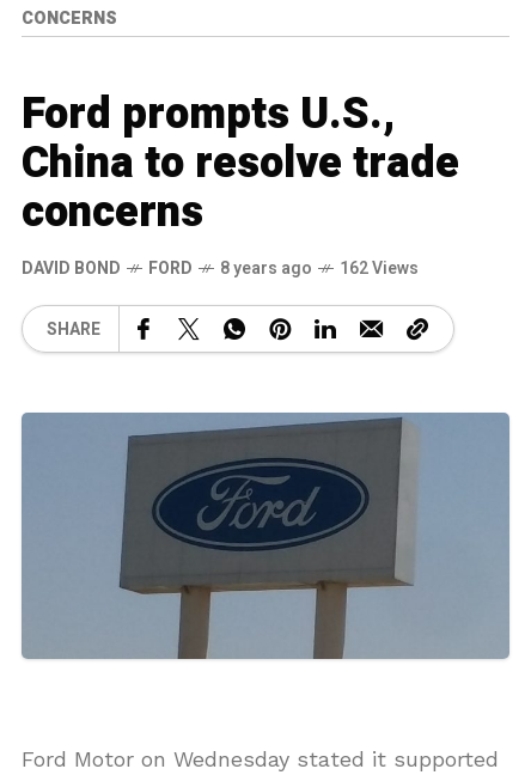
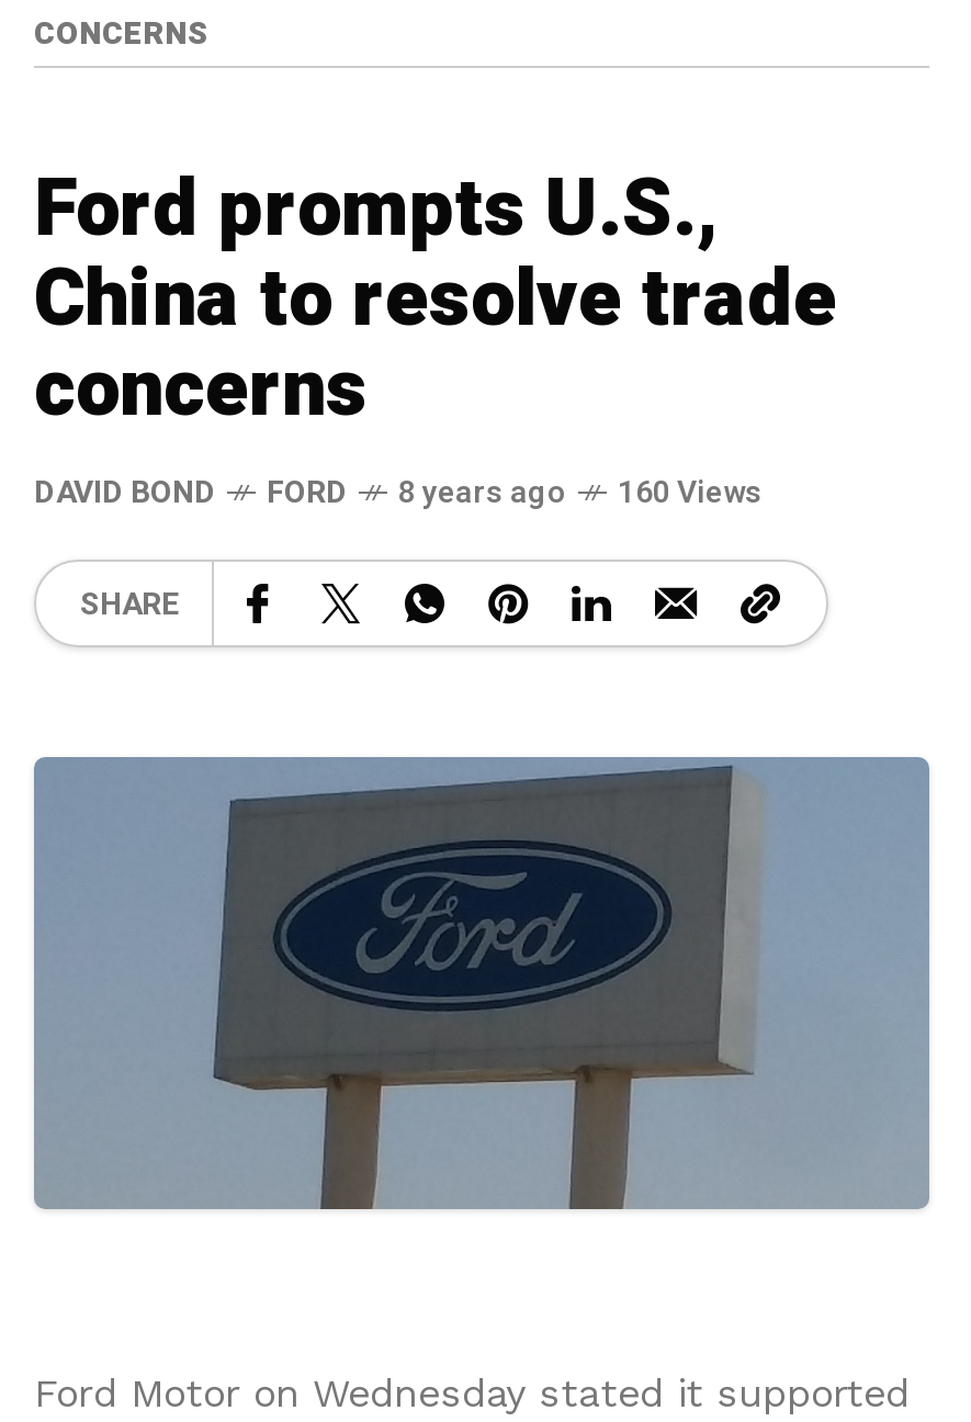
[22,257,419,282] DAVID BOND FORD 8 years ago 162 Views -> [34,471,763,517] DAVID BOND FORD 8 years ago 160 Views

